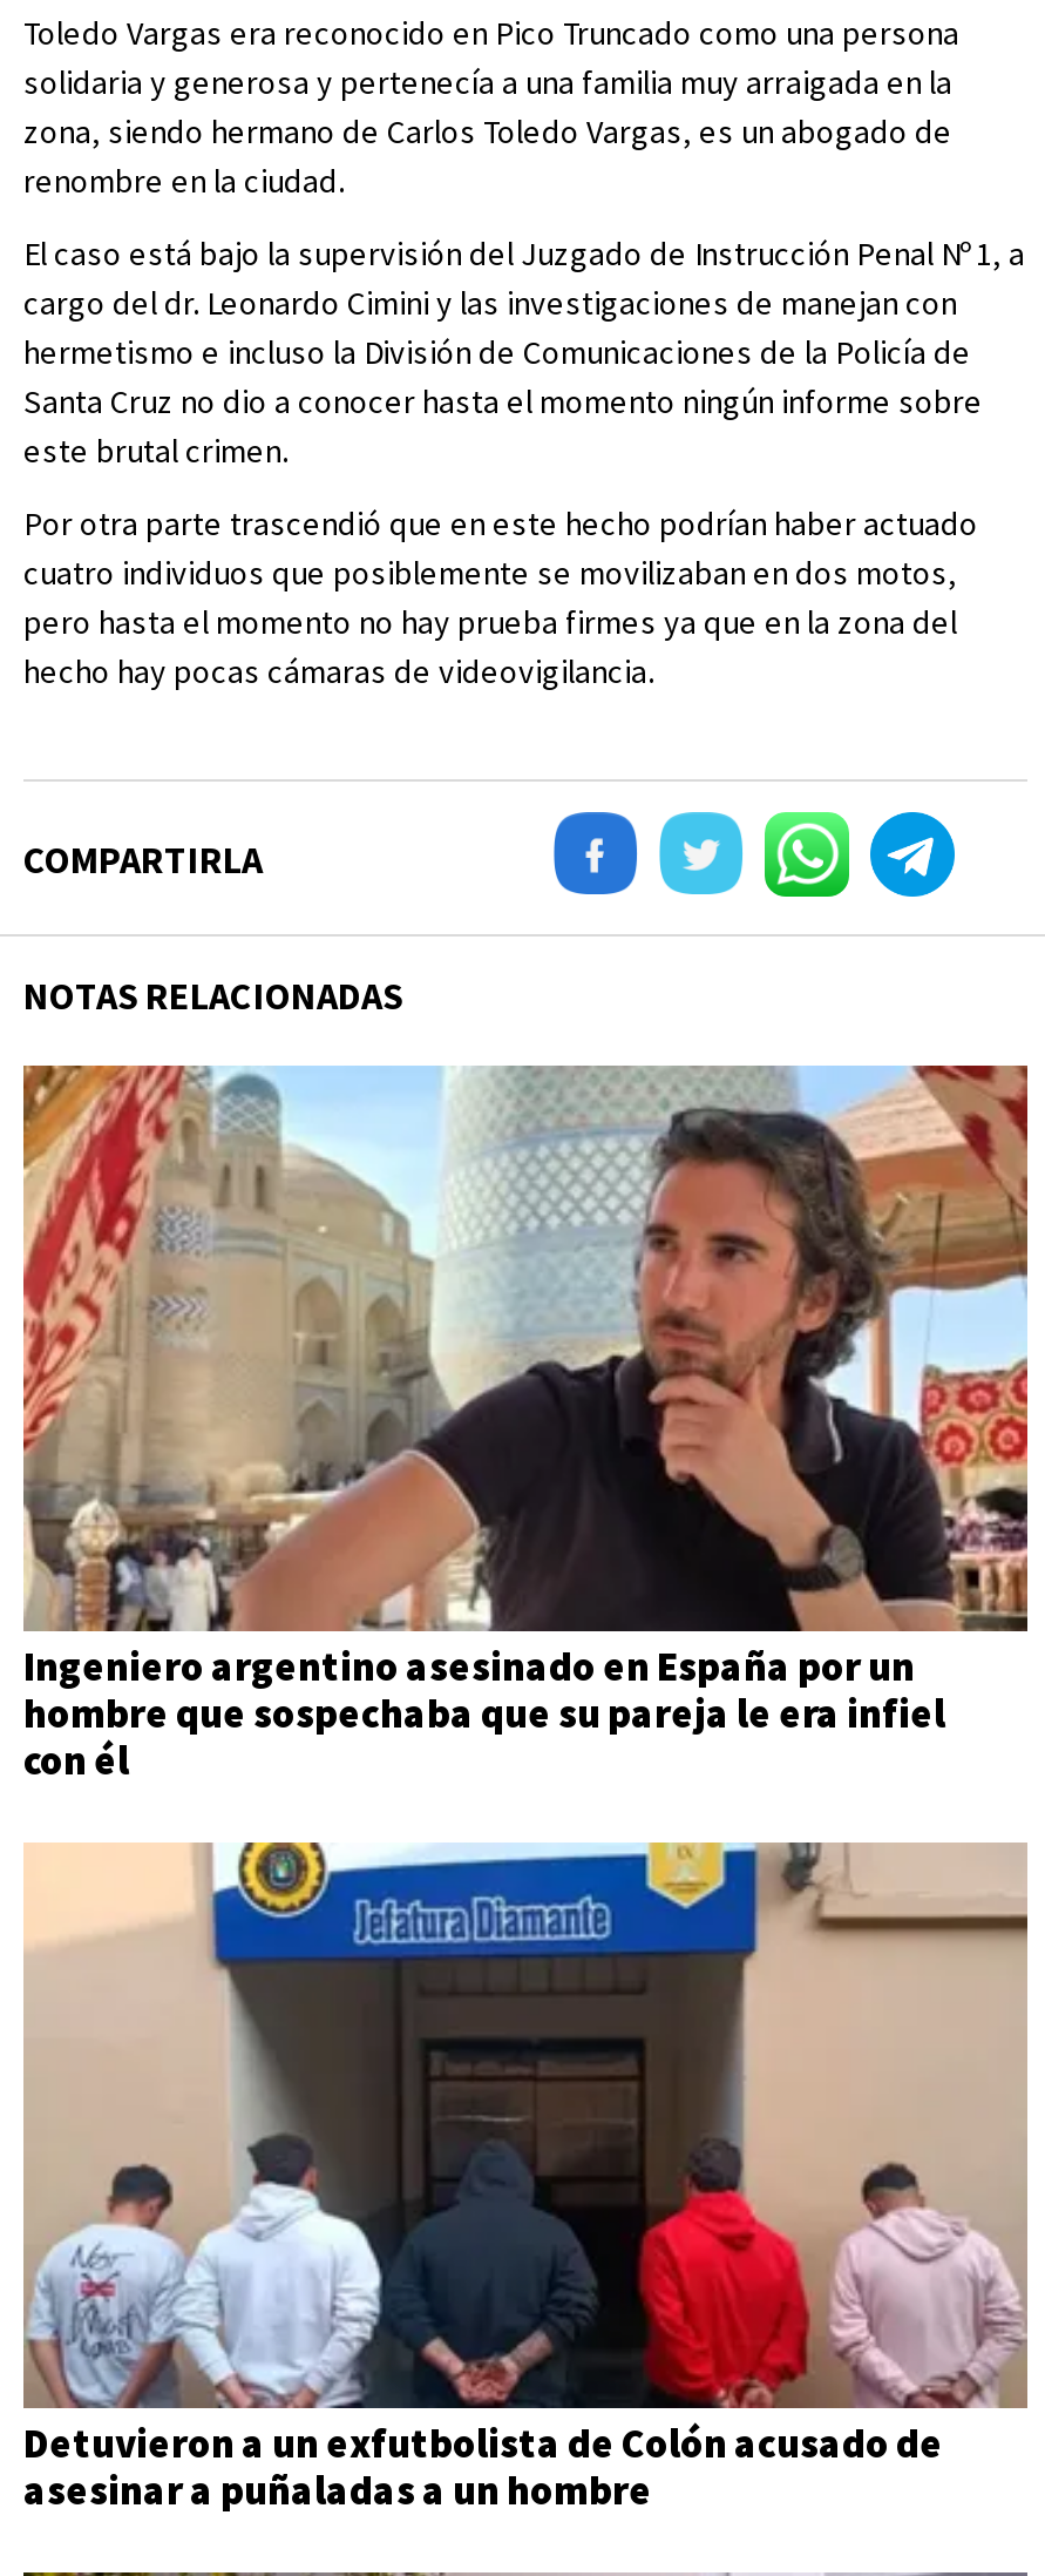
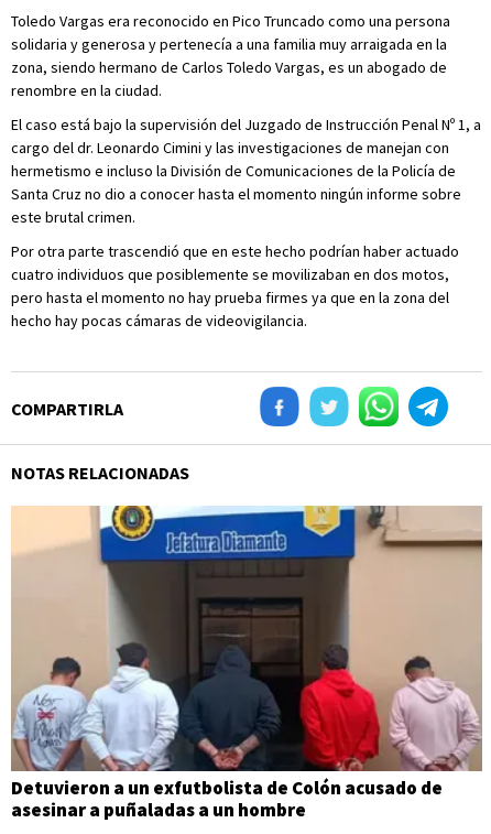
[21,1063,1030,1786] [image] | Ingeniero argentino asesinado en España por un | hombre que sospechaba que su pareja le era infiel | con él -> none

